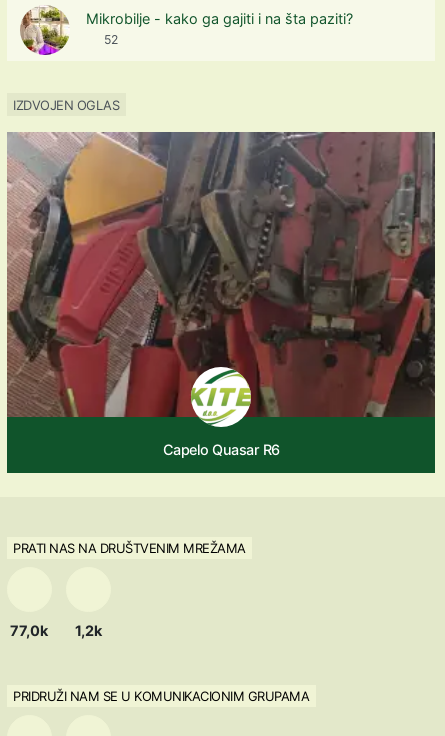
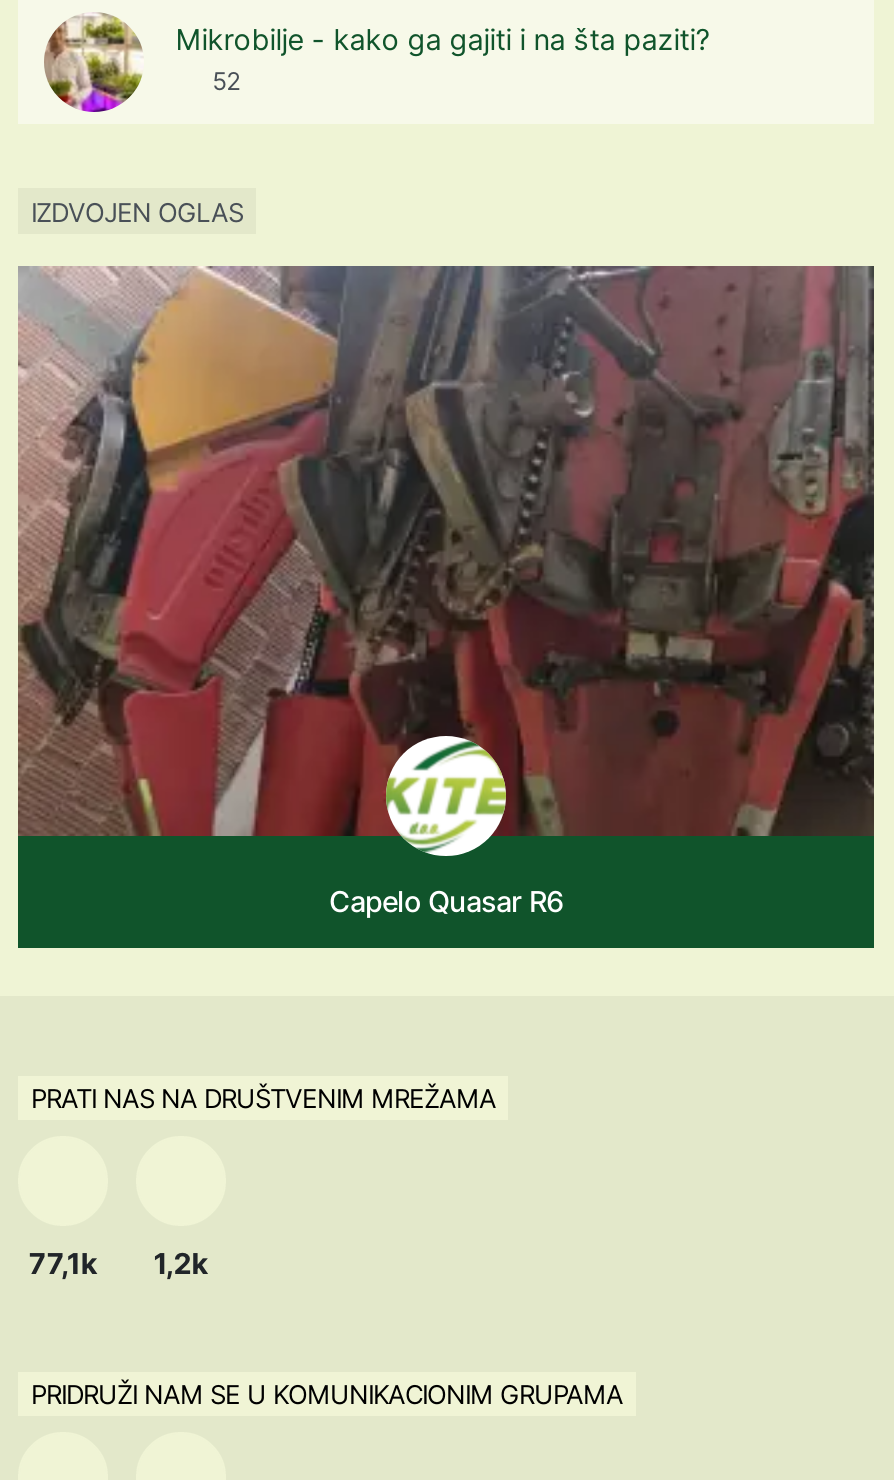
[10,622,102,639] 77,0k 1,2k -> [29,1246,207,1280] 77,1k 1,2k

